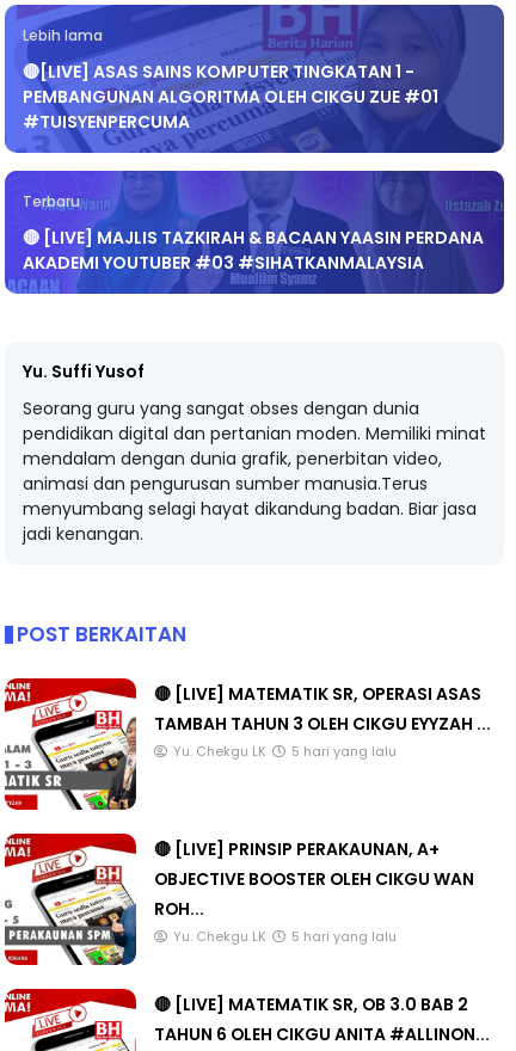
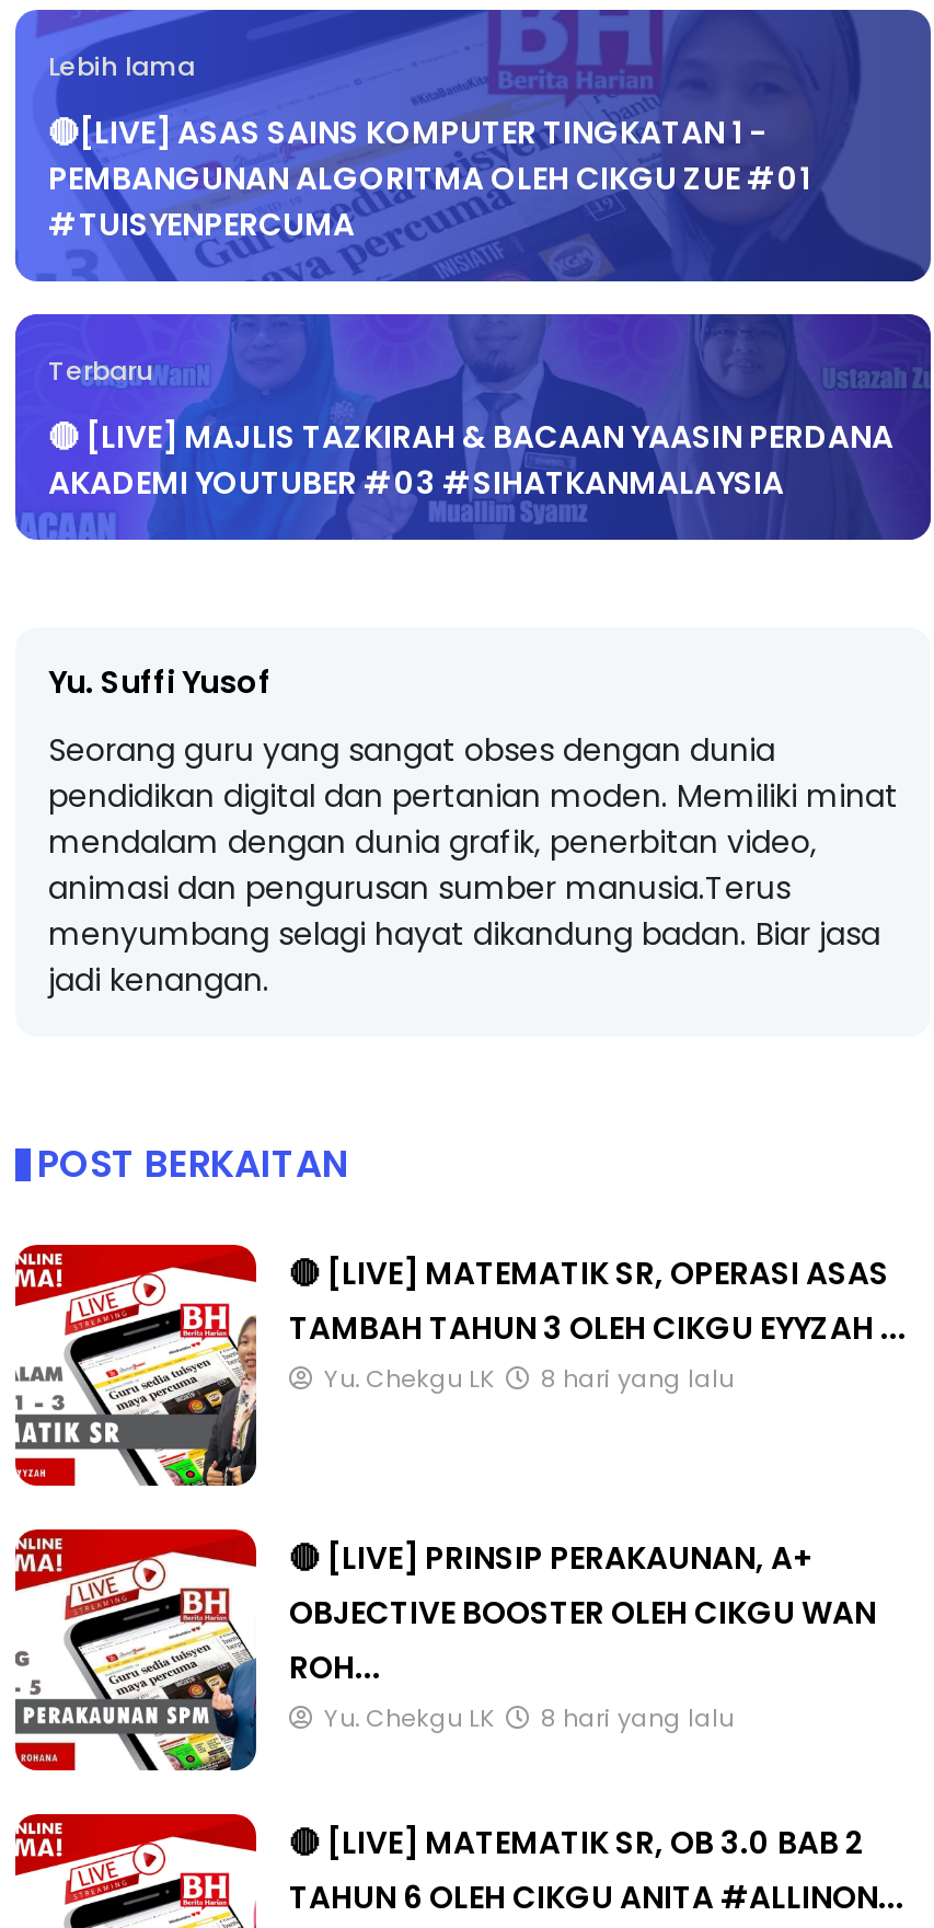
[291,743,397,761] 5 hari yang lalu -> [541,1364,734,1396] 8 hari yang lalu
[291,928,397,946] 5 hari yang lalu -> [541,1703,734,1736] 8 hari yang lalu

